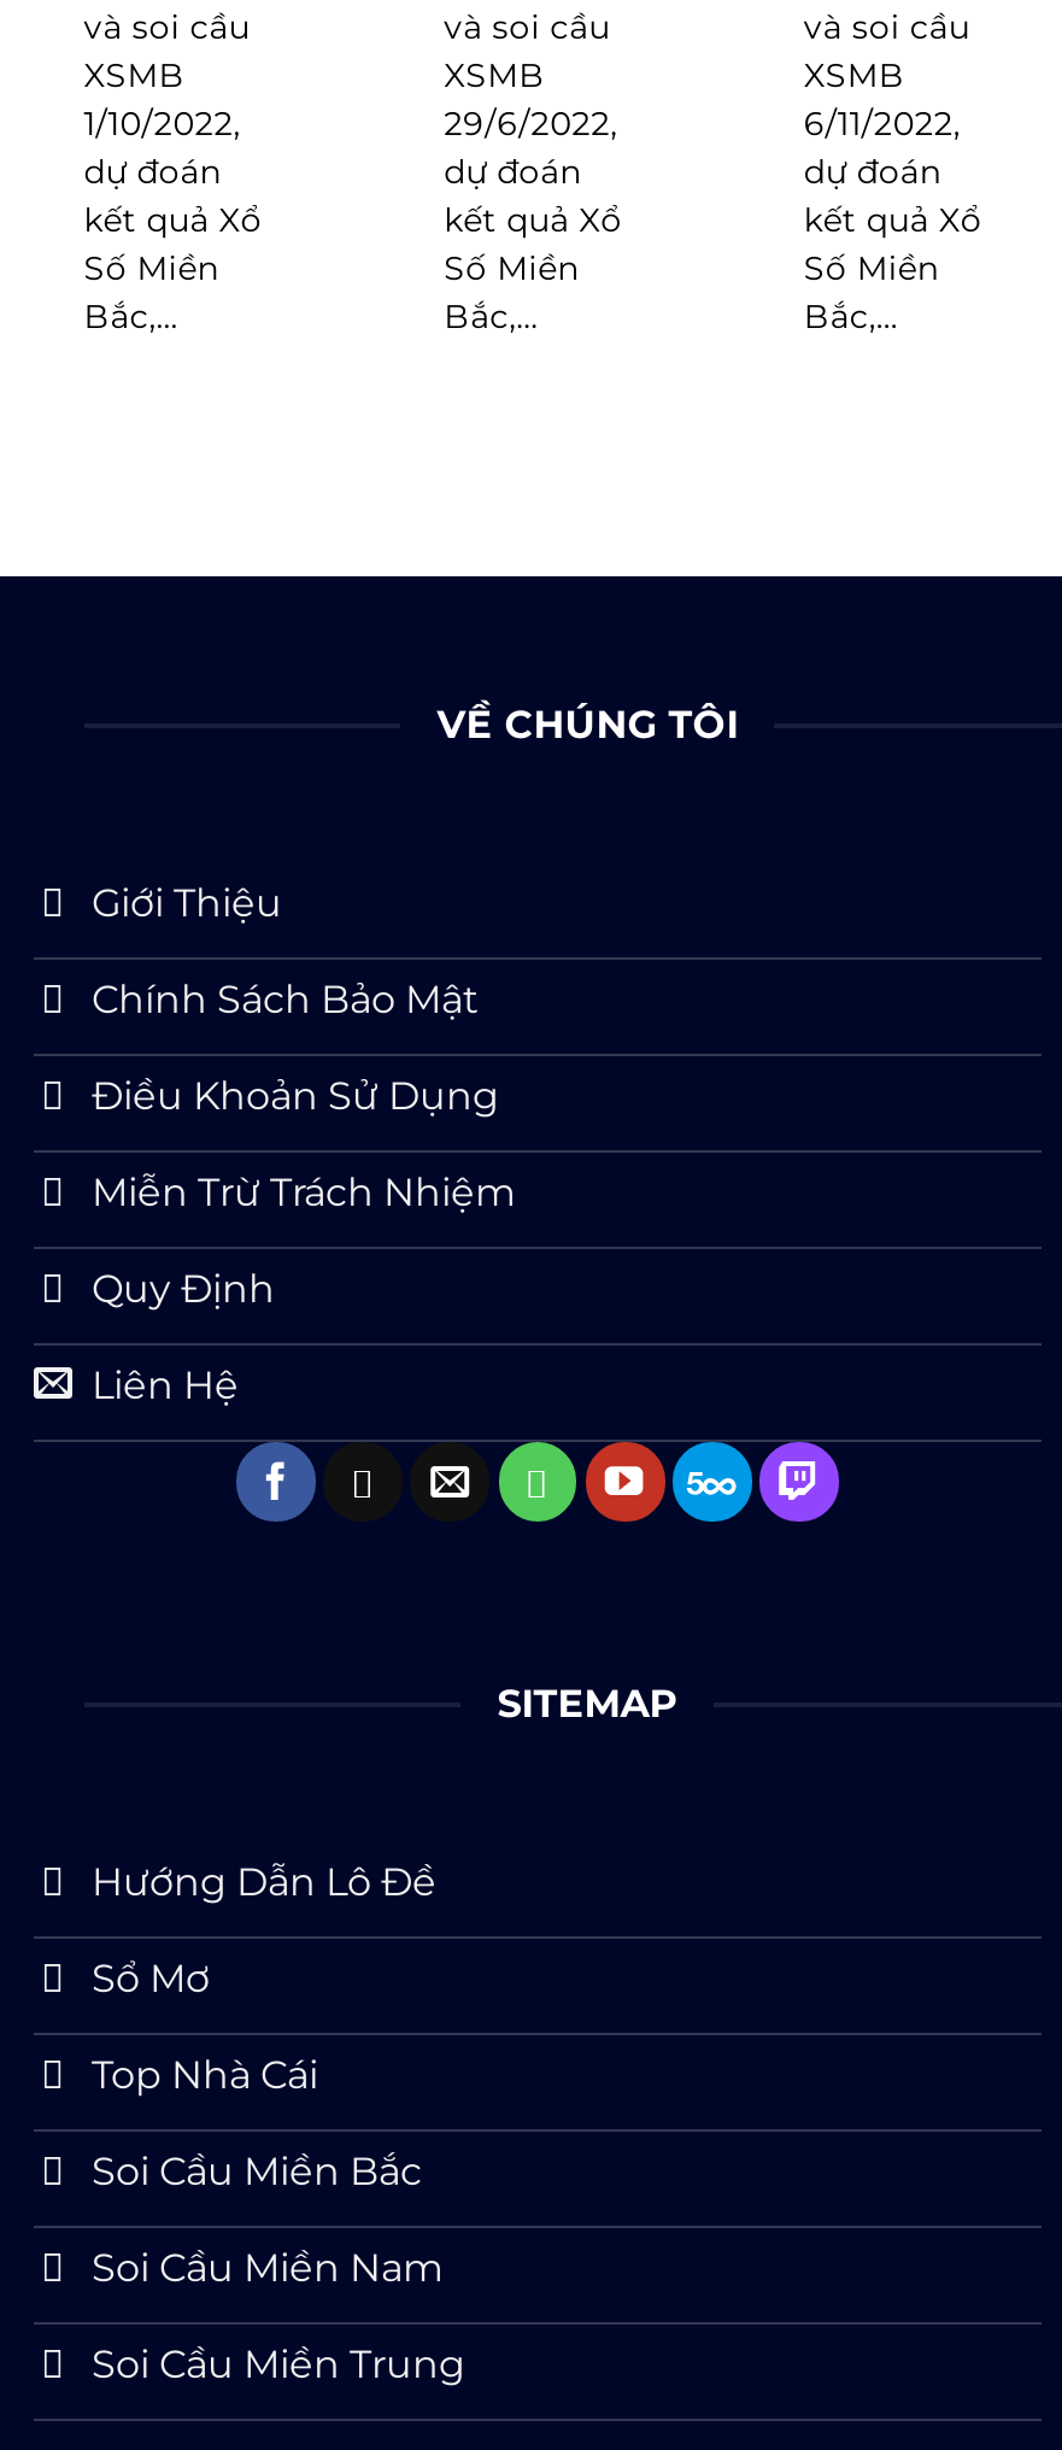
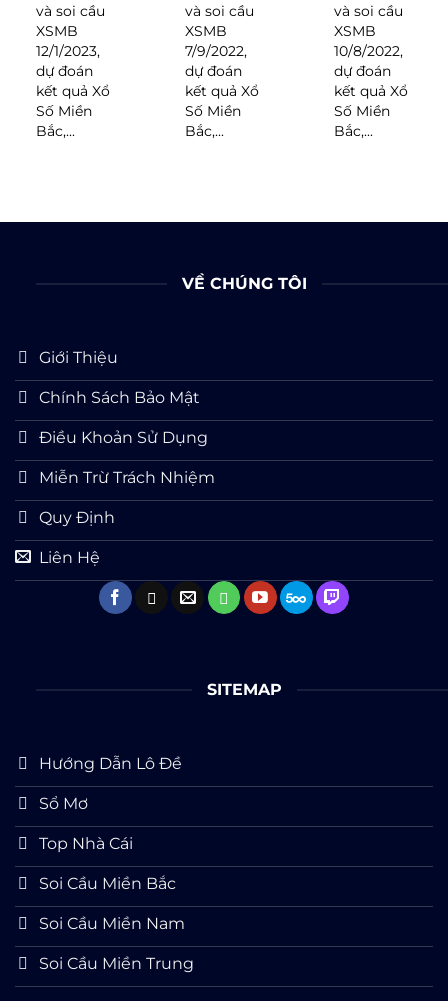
[84,104,241,143] 1/10/2022, -> [36,43,100,59] 12/1/2023,
[444,104,617,143] 29/6/2022, -> [185,43,247,59] 7/9/2022,
[804,104,961,143] 6/11/2022, -> [334,43,403,59] 10/8/2022,

